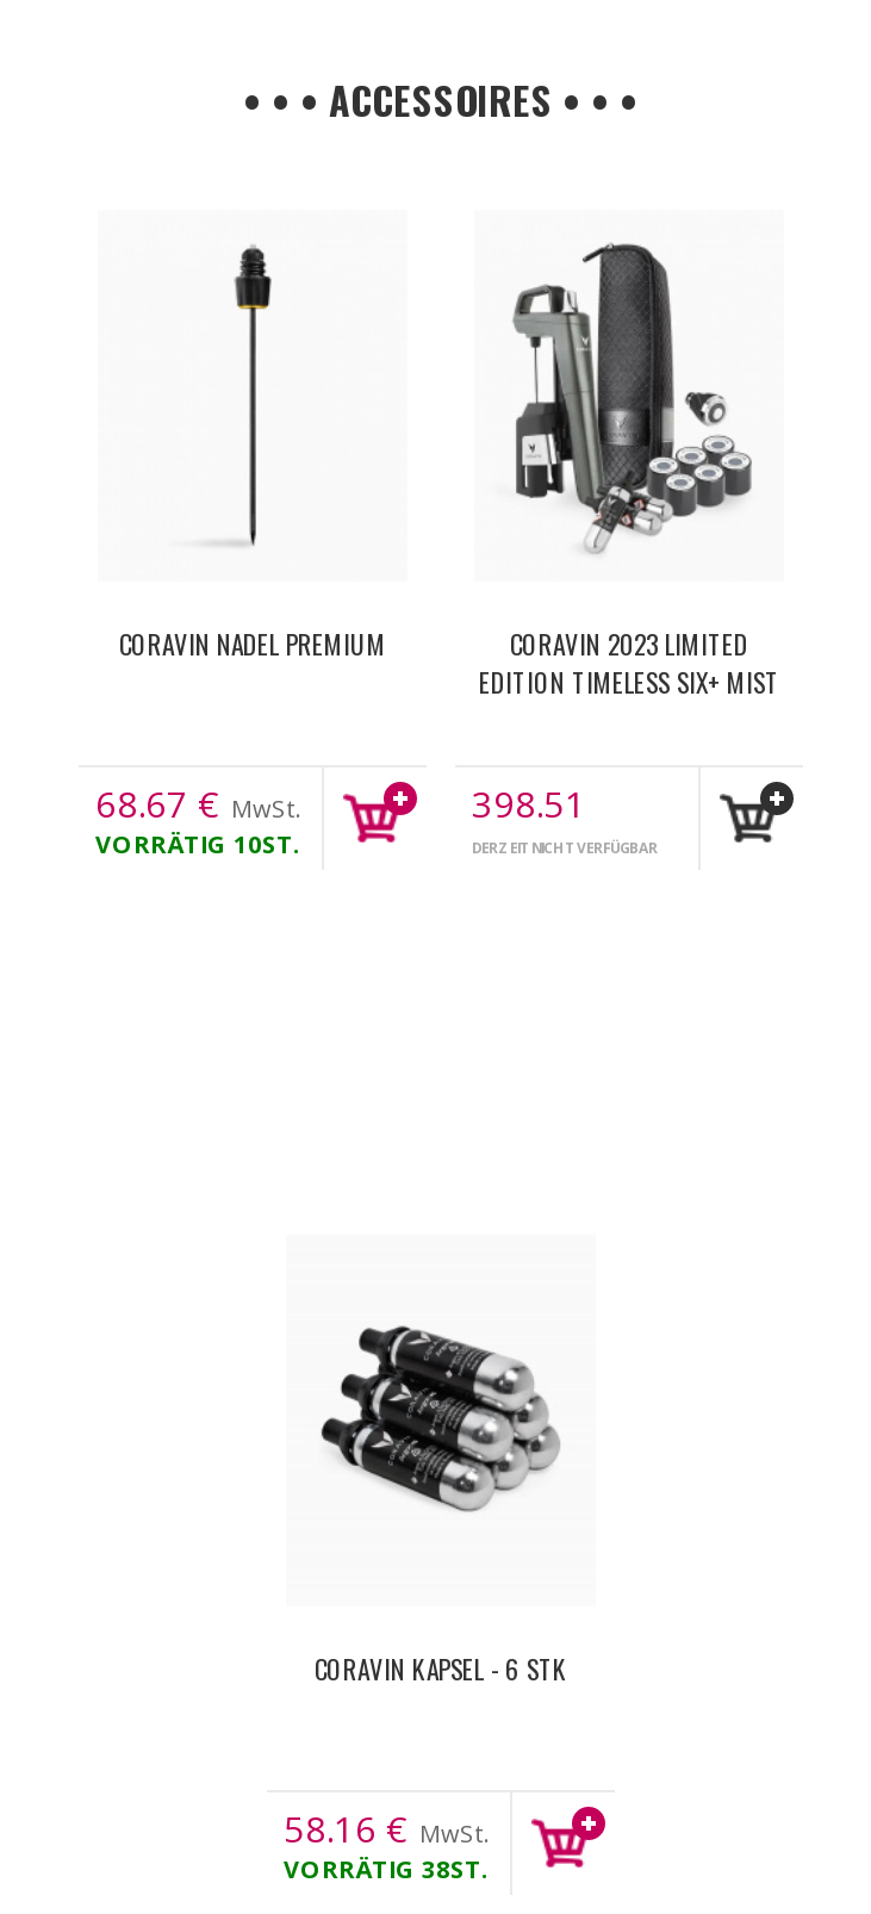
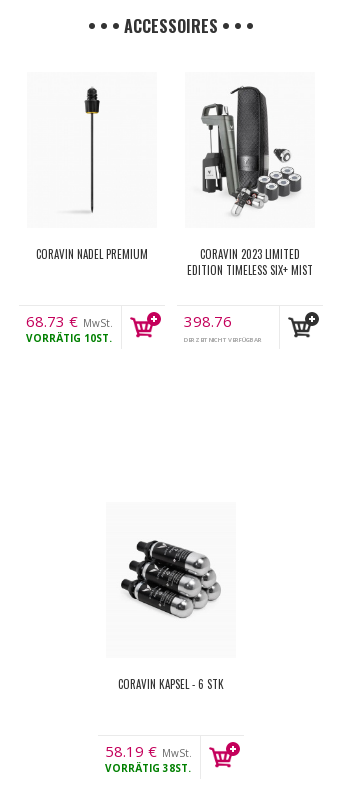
[95,779,303,827] 68.67 € MwSt. -> [26,311,113,331] 68.73 € MwSt.
[472,779,586,827] 398.51 -> [184,311,232,331] 398.76
[284,1804,491,1852] 58.16 € MwSt. -> [105,741,192,761] 58.19 € MwSt.

